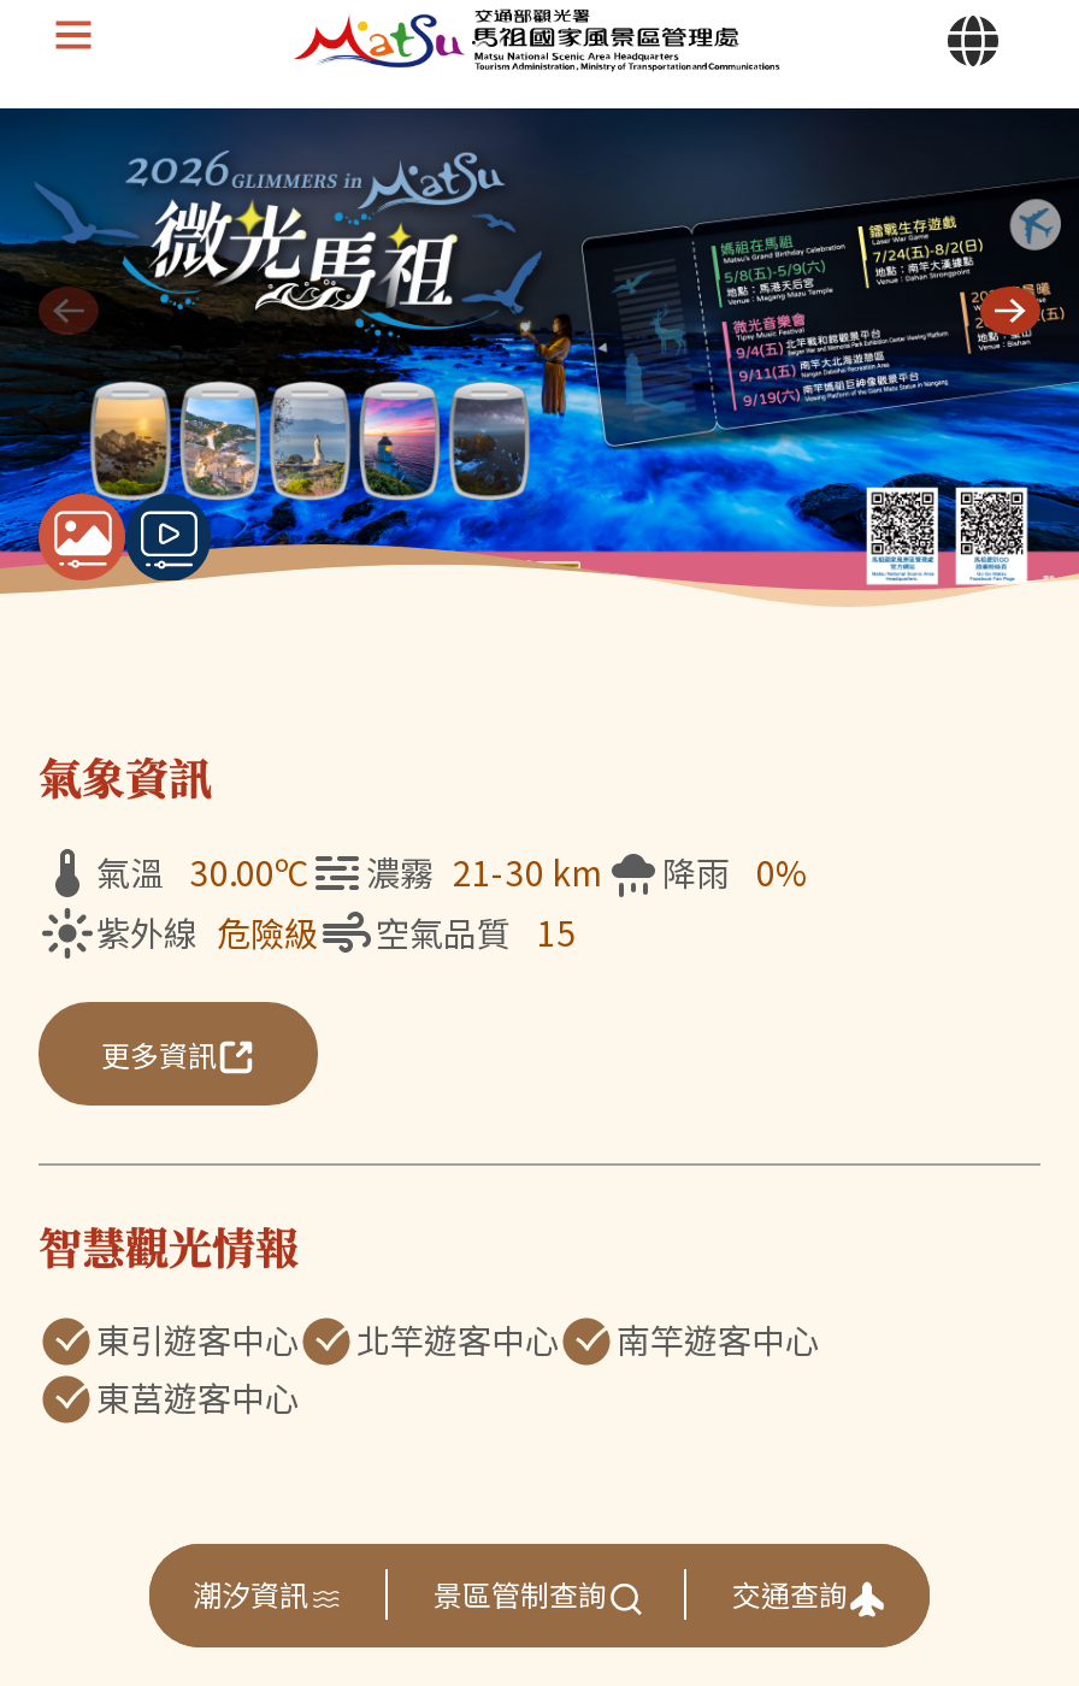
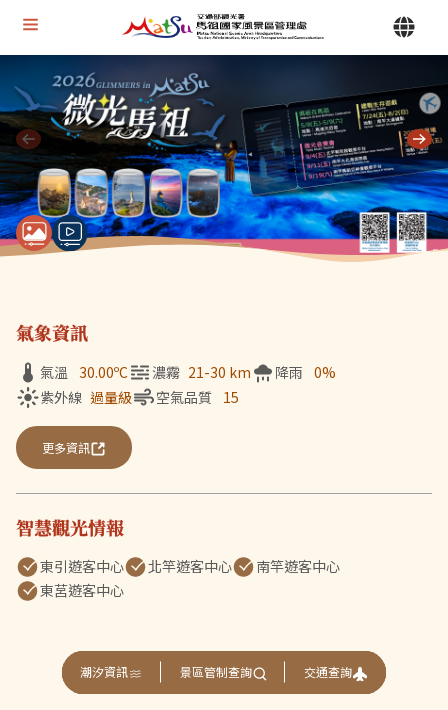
[96,909,318,957] 紫外線 危險級 -> [40,387,132,407] 紫外線 過量級

